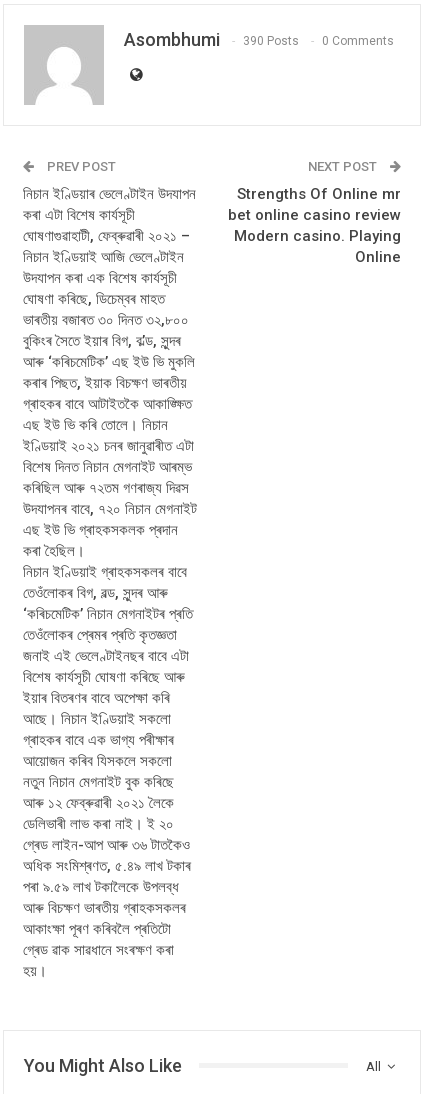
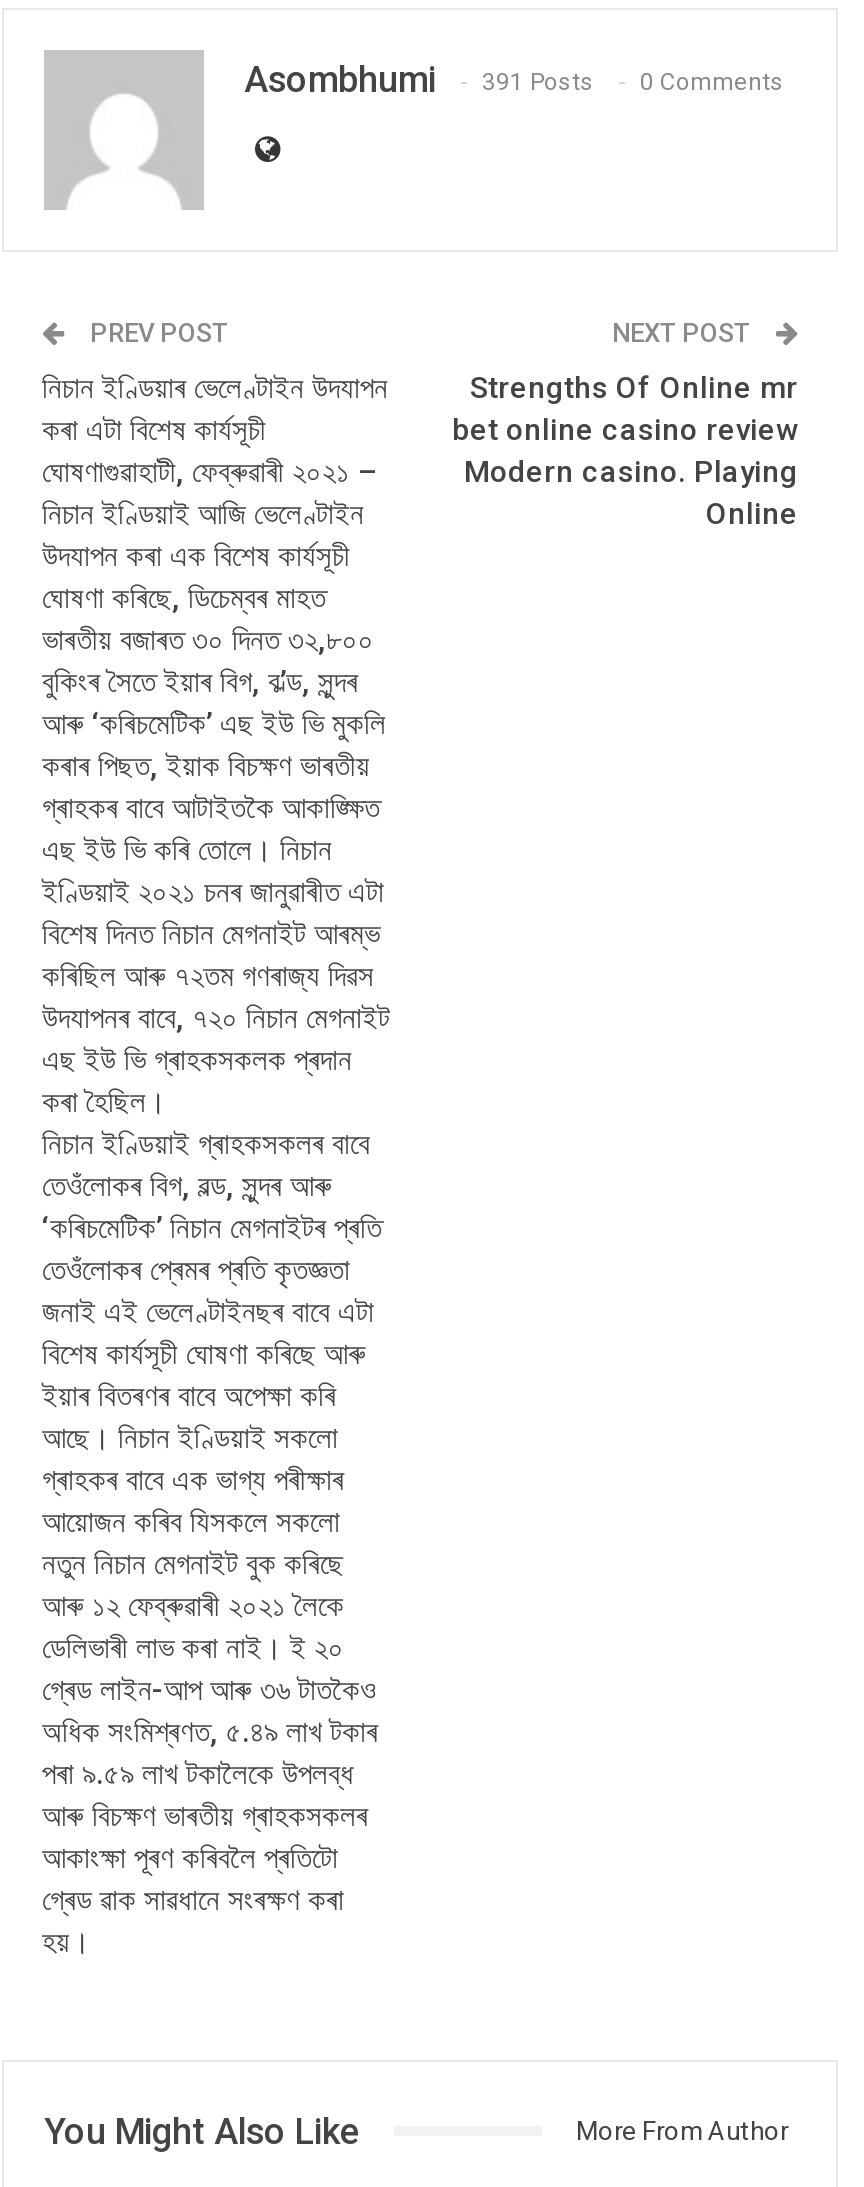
[124,29,394,50] Asombhumi 390 Posts 0 Comments -> [244,58,784,100] Asombhumi 391 Posts 0 Comments
[366,1059,384,1074] All -> none
none -> [576,2116,788,2146] More From Author

